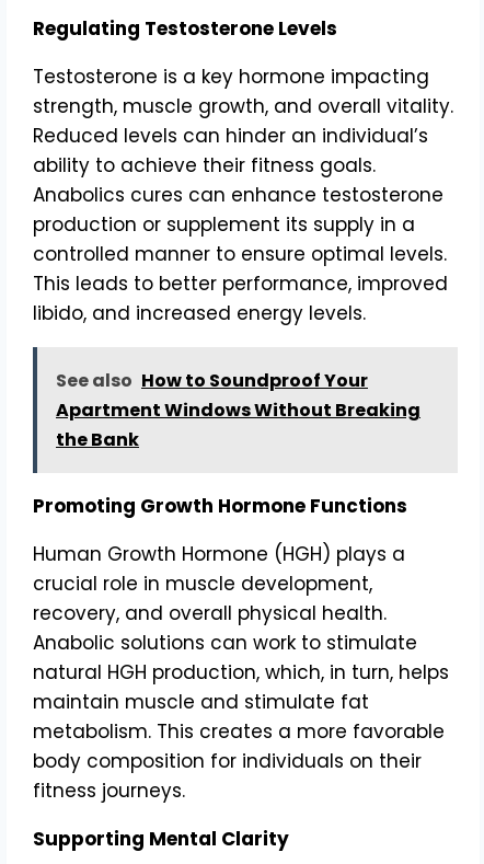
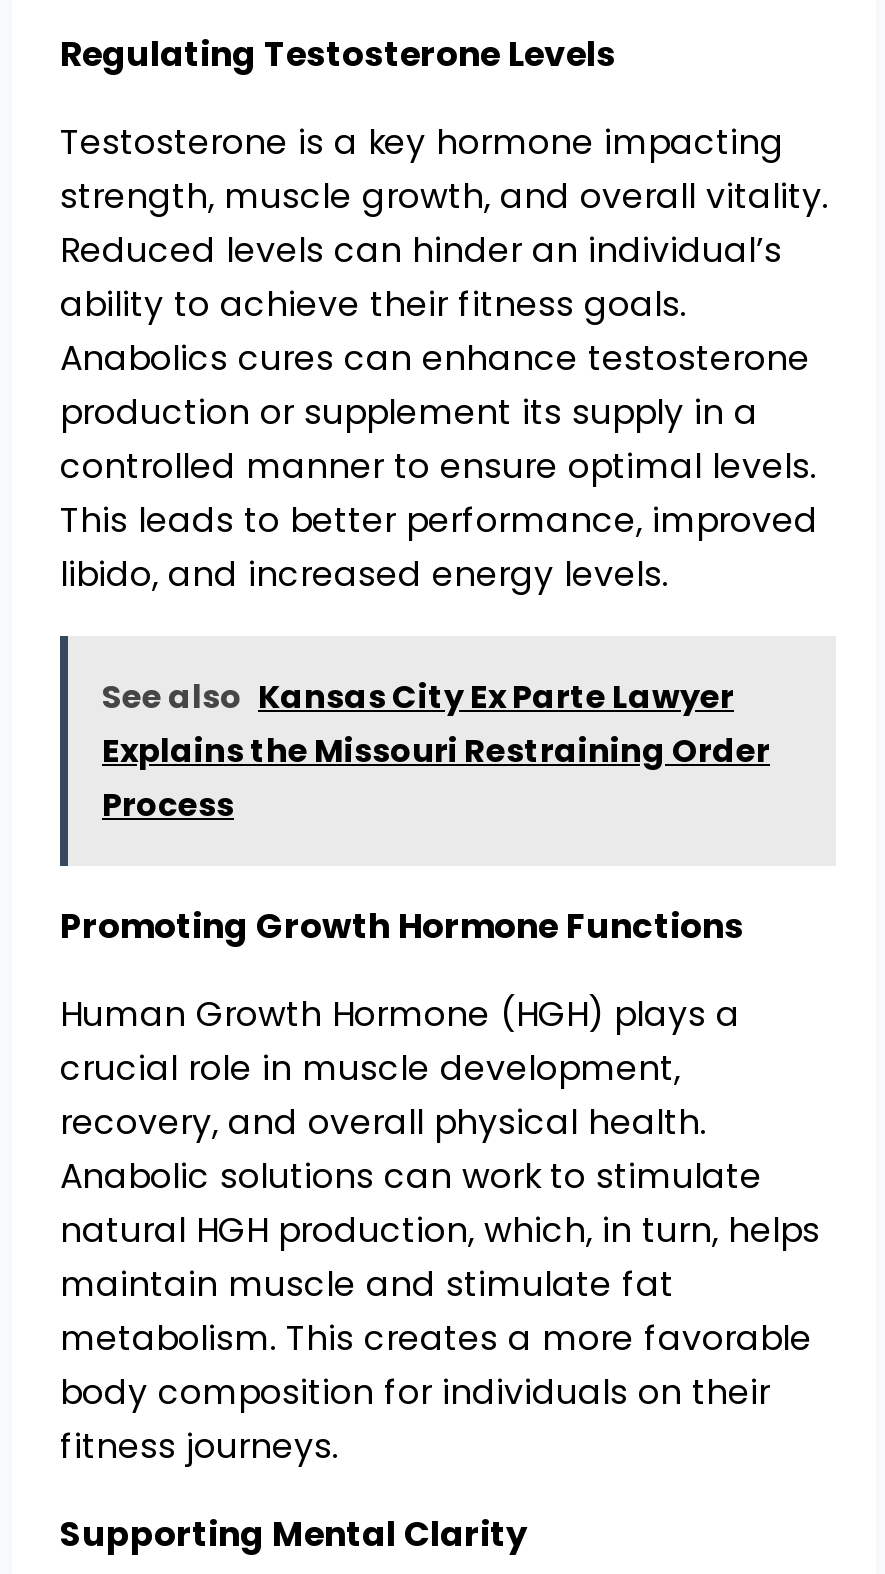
[56,368,420,452] See also How to Soundproof Your | Apartment Windows Without Breaking | the Bank -> [102,674,770,828] See also Kansas City Ex Parte Lawyer | Explains the Missouri Restraining Order | Process

